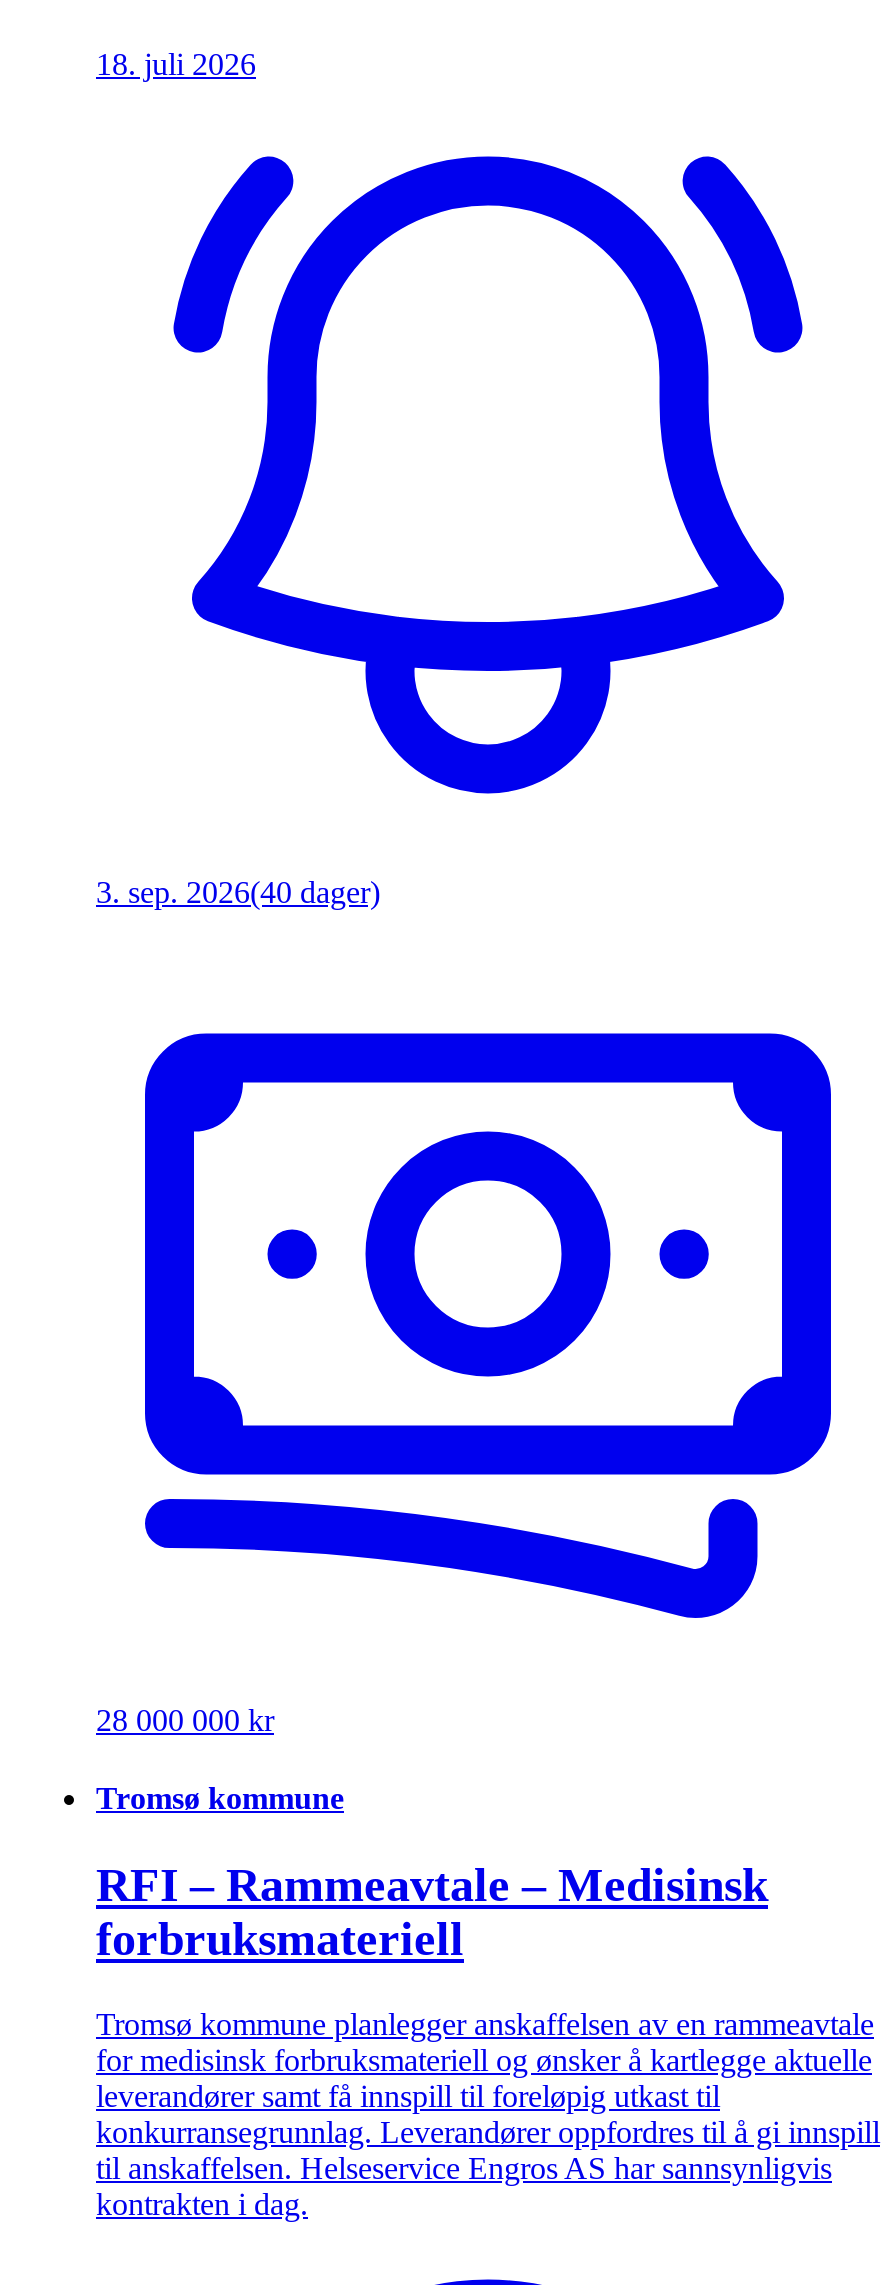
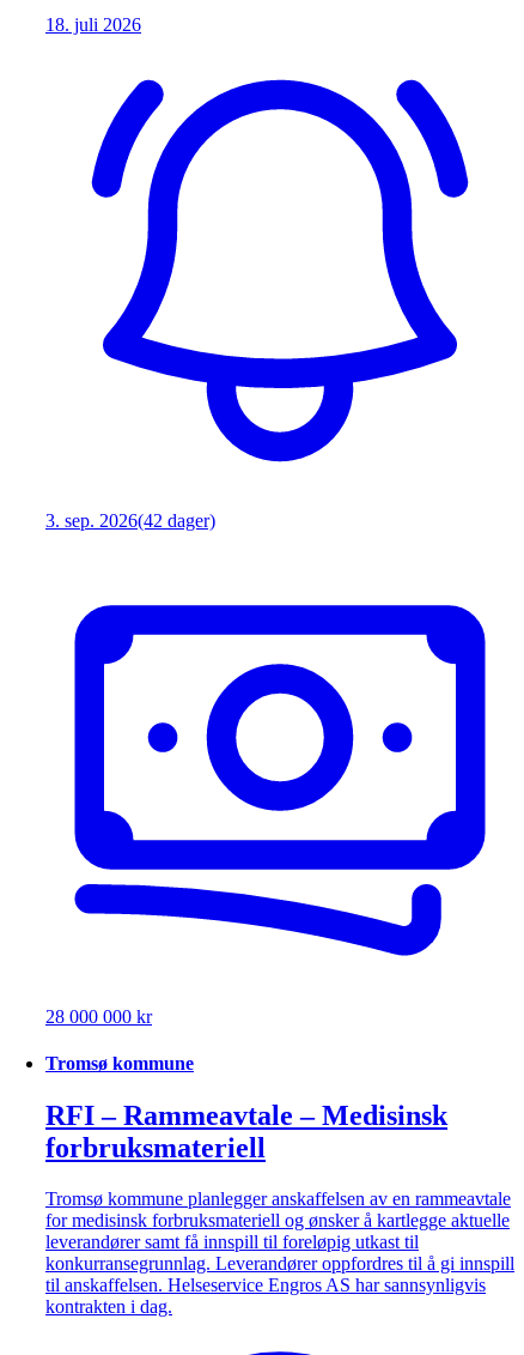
[96,874,380,908] 3. sep. 2026(40 dager) -> [45,510,215,530] 3. sep. 2026(42 dager)

